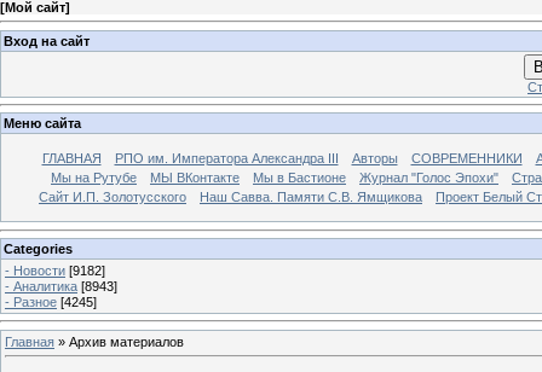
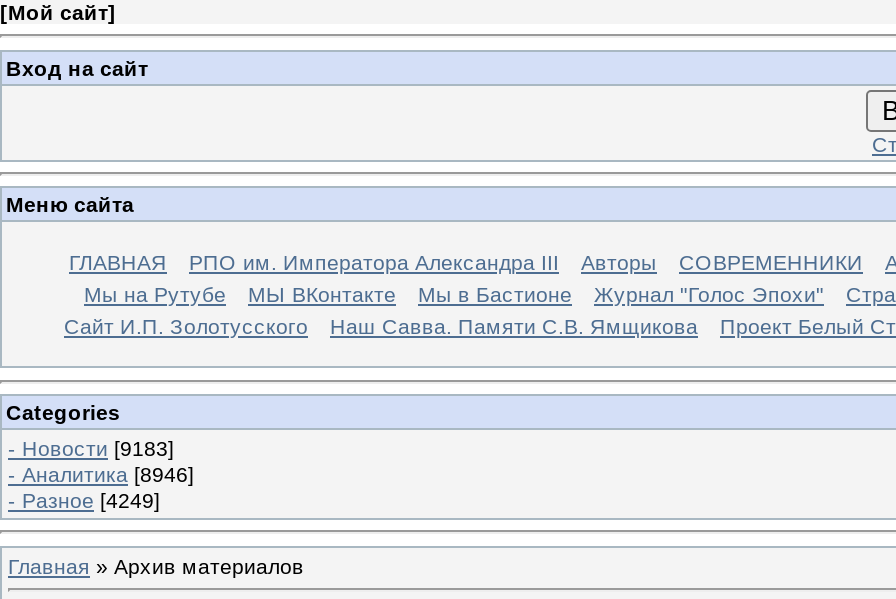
[5,263,105,278] - Новости [9182] -> [8,436,174,460] - Новости [9183]
[5,279,117,293] - Аналитика [8943] -> [8,462,194,486] - Аналитика [8946]
[5,295,97,309] - Разное [4245] -> [8,488,160,512] - Разное [4249]

